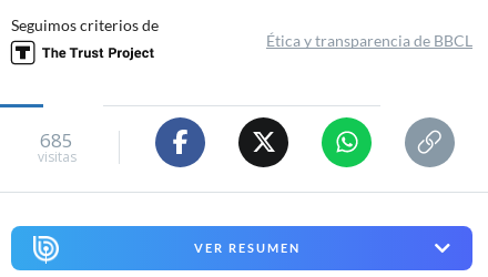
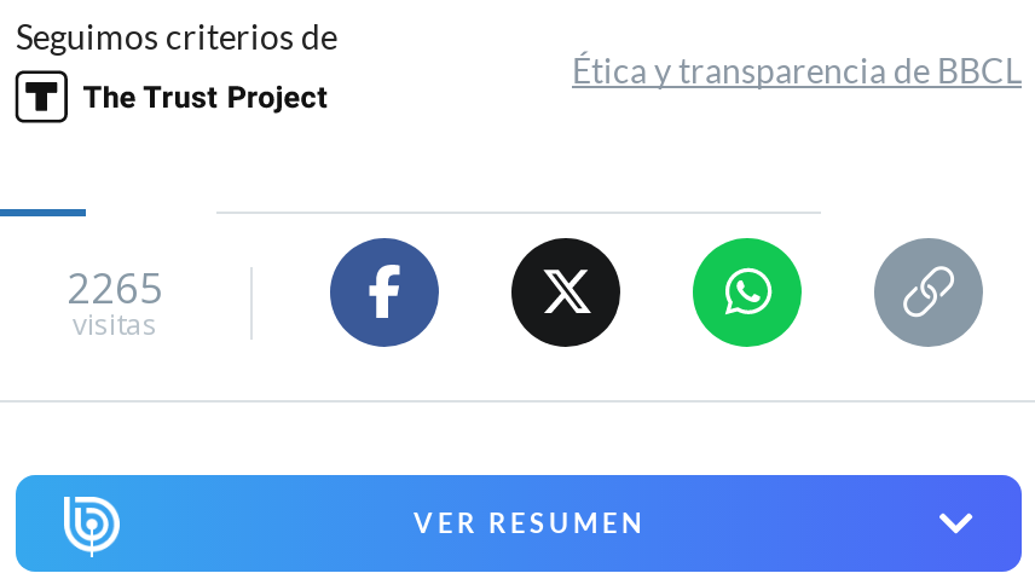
[40,128,73,153] 685 -> [67,260,163,316] 2265

